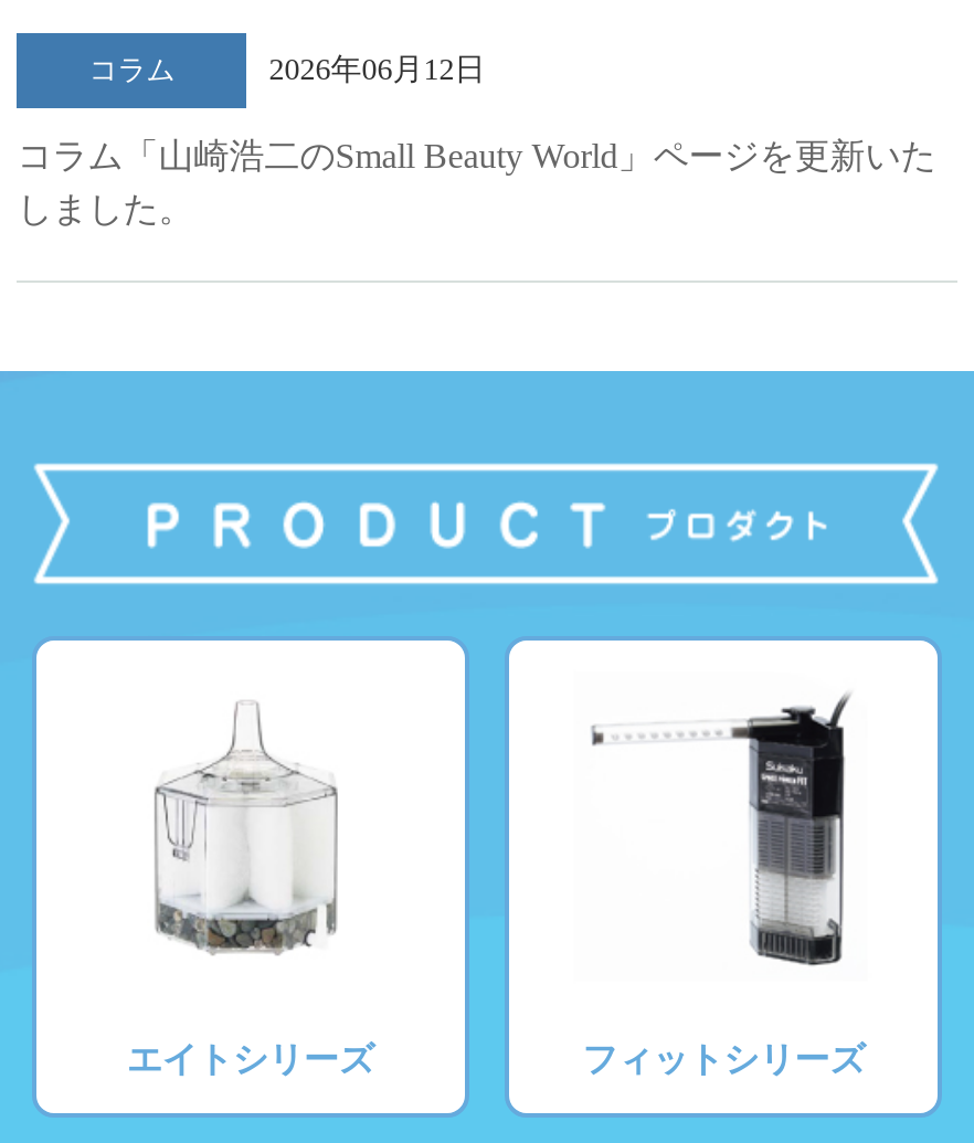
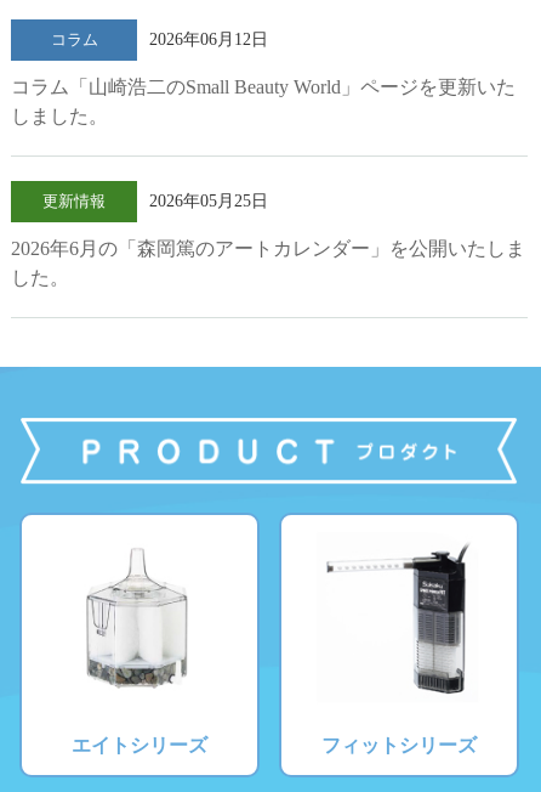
none -> [11,192,525,288] 更新情報 | 2026年05月25日 | 2026年6月の「森岡篤のアートカレンダー」を公開いたしま | した。

